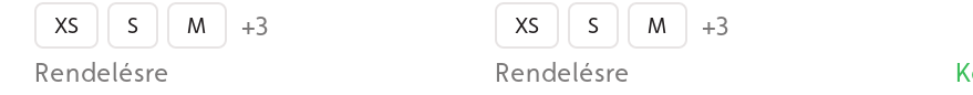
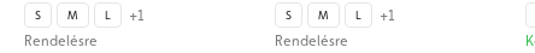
[54,11,79,38] XS -> none
[240,10,269,41] +3 -> [105,7,143,23] L | +1
[515,11,539,38] XS -> none
[701,10,729,41] +3 -> [355,7,394,23] L | +1

